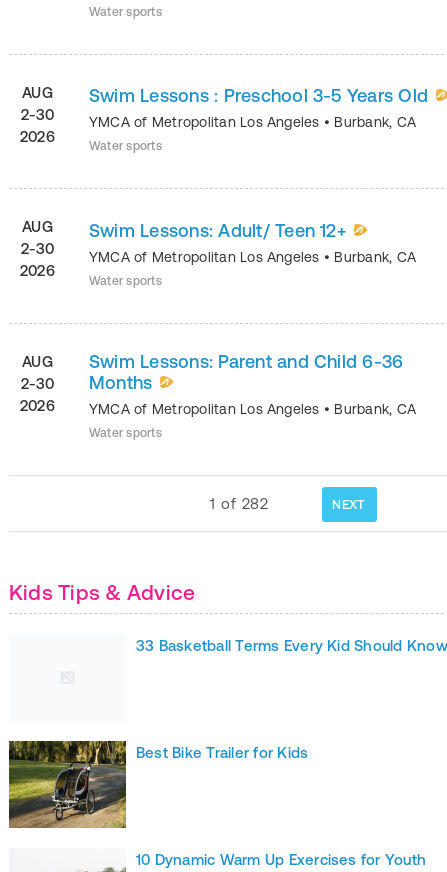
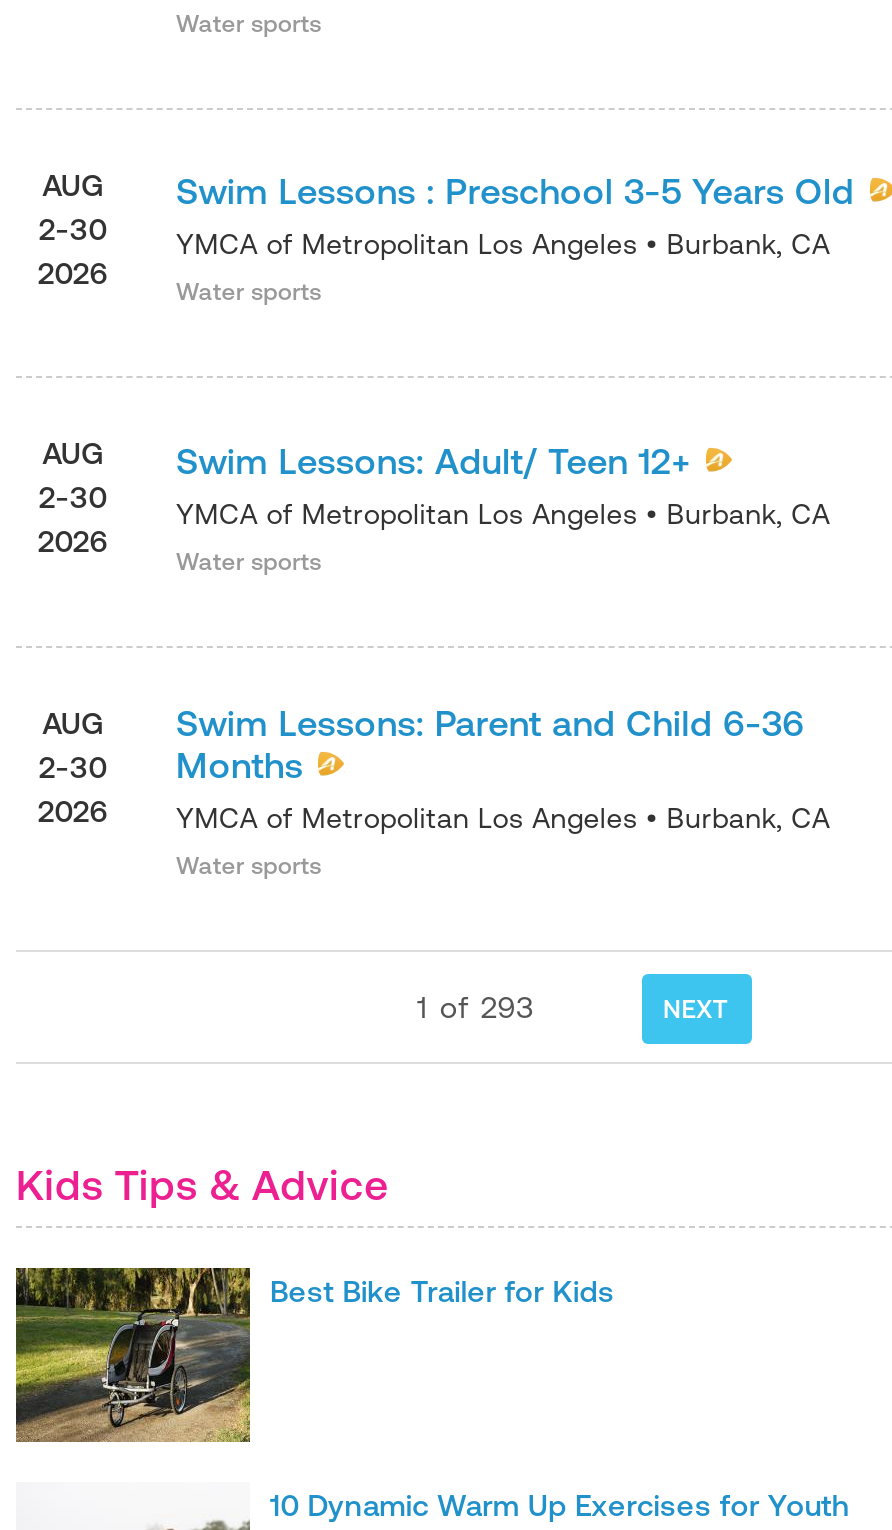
[210,495,268,512] 1 of 282 -> [417,990,535,1024] 1 of 293
[136,637,447,654] 33 Basketball Terms Every Kid Should Know -> none

